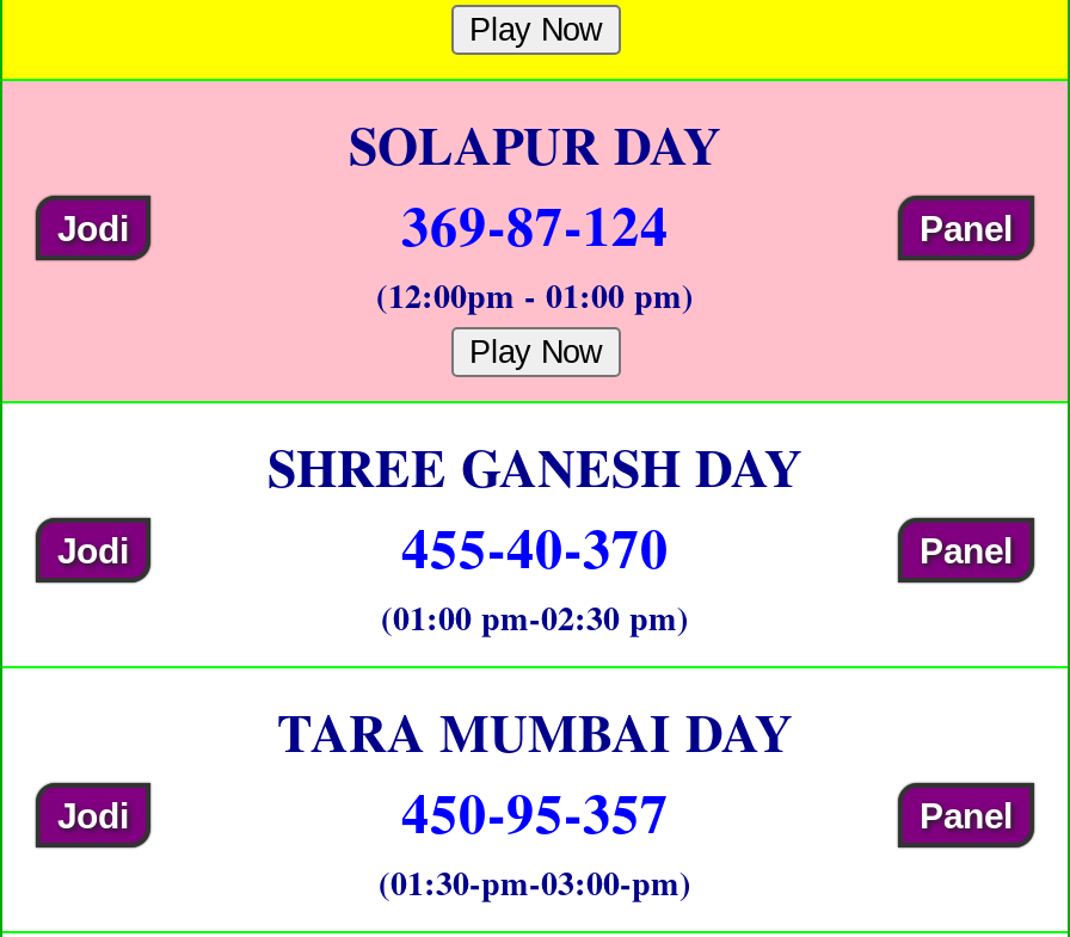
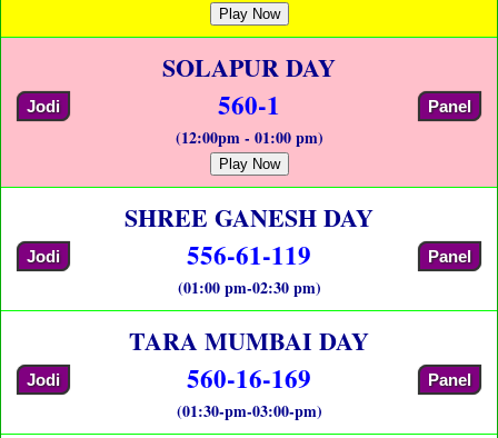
[401,183,669,265] 369-87-124 -> [218,85,280,123] 560-1
[401,506,669,587] 455-40-370 -> [187,235,311,273] 556-61-119
[401,771,669,852] 450-95-357 -> [187,359,311,397] 560-16-169

